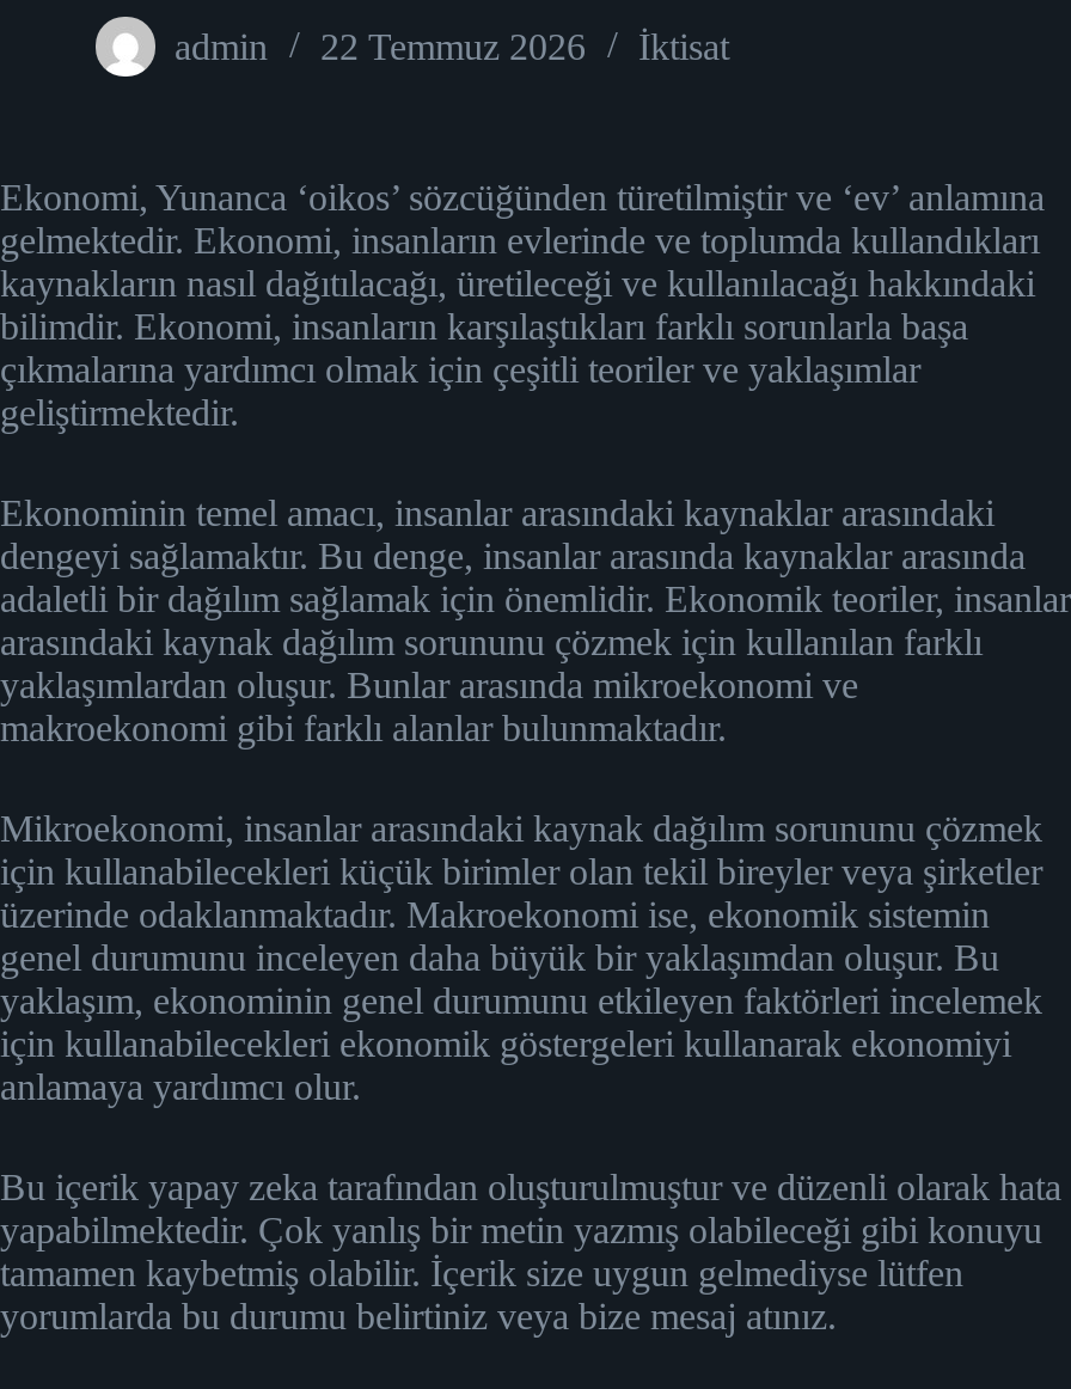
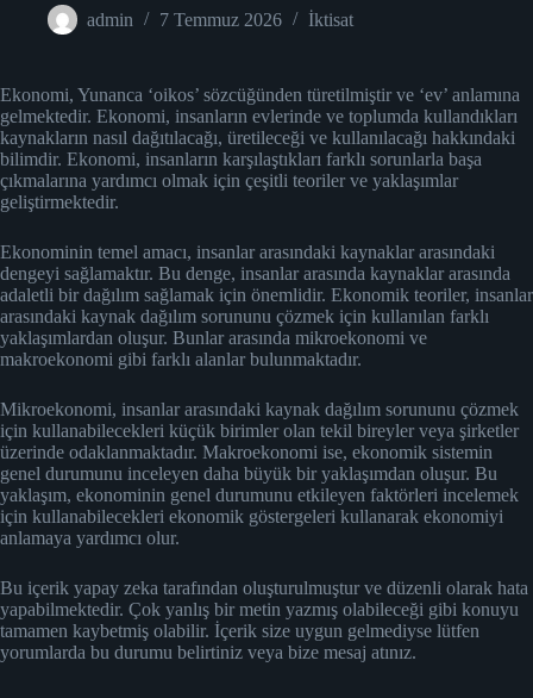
[175,27,729,67] admin 22 Temmuz 2026 İktisat -> [87,10,353,30] admin 7 Temmuz 2026 İktisat

